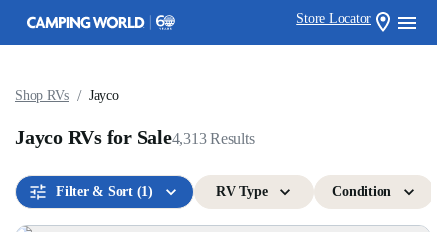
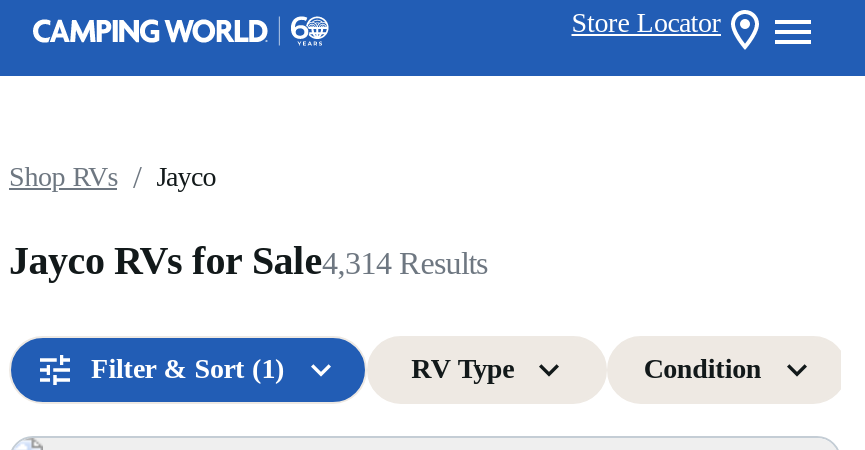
[15,126,254,148] Jayco RVs for Sale4,313 Results -> [9,238,487,282] Jayco RVs for Sale4,314 Results

